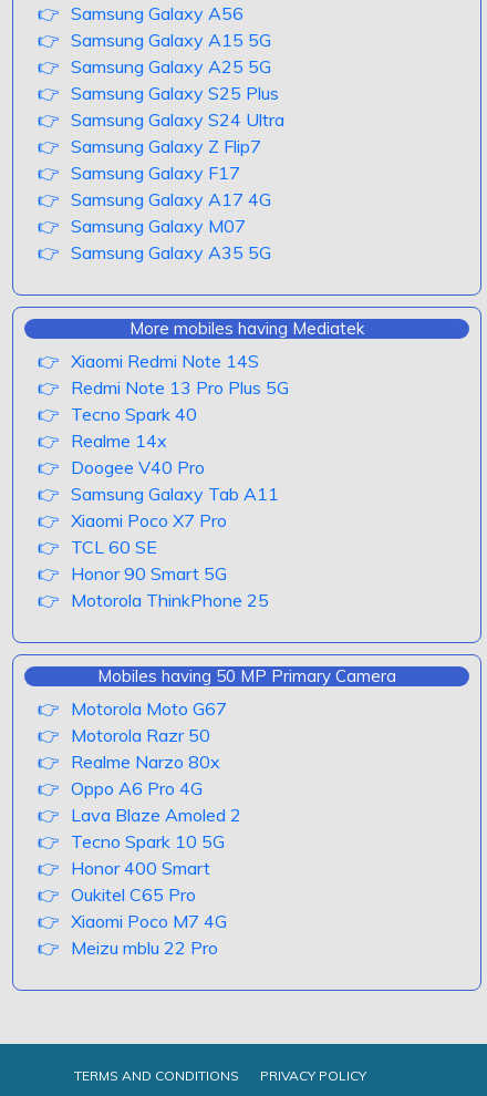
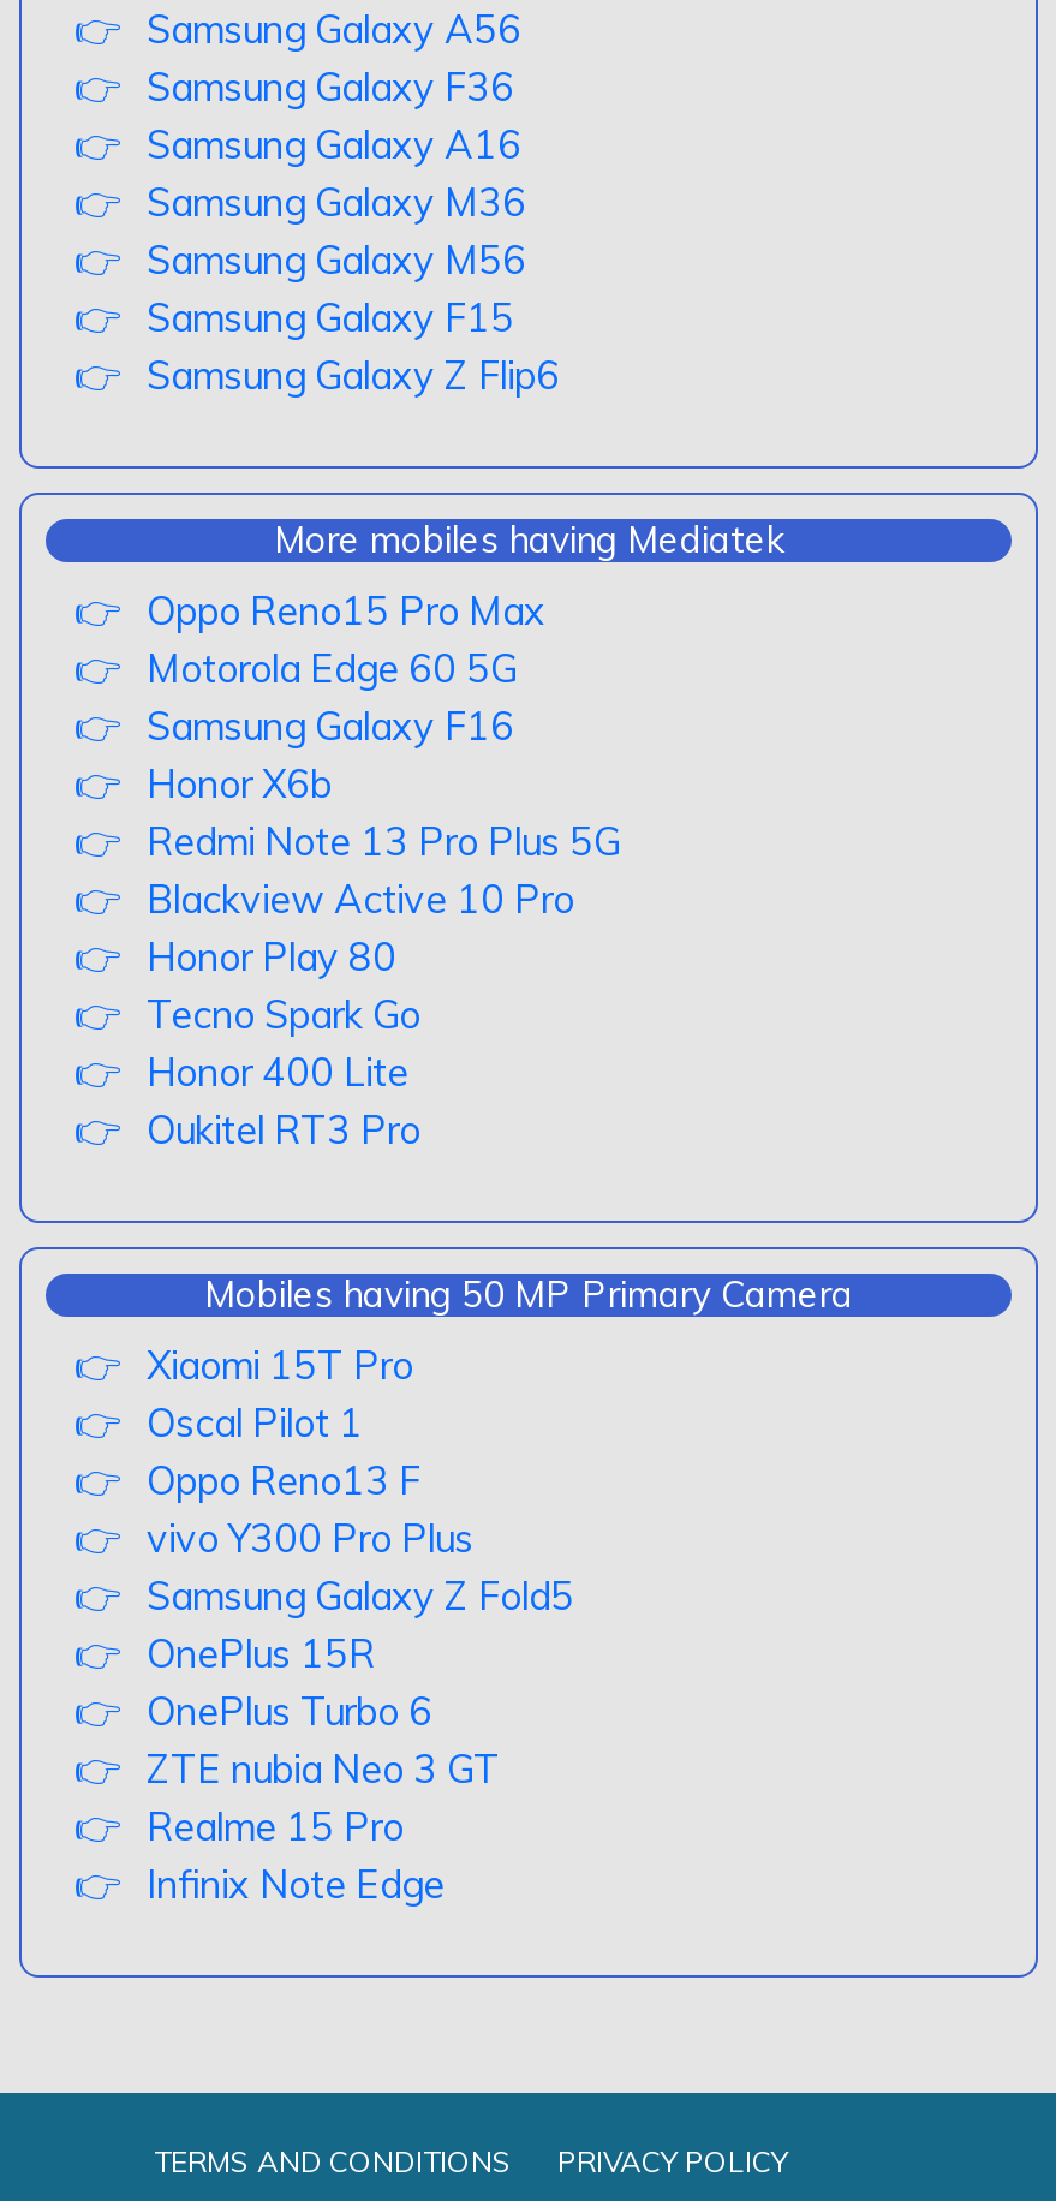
[71,29,284,264] Samsung Galaxy A15 5G | Samsung Galaxy A25 5G | Samsung Galaxy S25 Plus | Samsung Galaxy S24 Ultra | Samsung Galaxy Z Flip7 | Samsung Galaxy F17 | Samsung Galaxy A17 4G | Samsung Galaxy M07 | Samsung Galaxy A35 5G -> [147,63,560,399] Samsung Galaxy F36 | Samsung Galaxy A16 | Samsung Galaxy M36 | Samsung Galaxy M56 | Samsung Galaxy F15 | Samsung Galaxy Z Flip6
[71,350,259,372] Xiaomi Redmi Note 14S -> [147,587,545,808] Oppo Reno15 Pro Max | Motorola Edge 60 5G | Samsung Galaxy F16 | Honor X6b
[71,403,279,611] Tecno Spark 40 | Realme 14x | Doogee V40 Pro | Samsung Galaxy Tab A11 | Xiaomi Poco X7 Pro | TCL 60 SE | Honor 90 Smart 5G | Motorola ThinkPhone 25 -> [147,875,574,1154] Blackview Active 10 Pro | Honor Play 80 | Tecno Spark Go | Honor 400 Lite | Oukitel RT3 Pro
[71,698,241,959] Motorola Moto G67 | Motorola Razr 50 | Realme Narzo 80x | Oppo A6 Pro 4G | Lava Blaze Amoled 2 | Tecno Spark 10 5G | Honor 400 Smart | Oukitel C65 Pro | Xiaomi Poco M7 4G | Meizu mblu 22 Pro -> [147,1341,574,1908] Xiaomi 15T Pro | Oscal Pilot 1 | Oppo Reno13 F | vivo Y300 Pro Plus | Samsung Galaxy Z Fold5 | OnePlus 15R | OnePlus Turbo 6 | ZTE nubia Neo 3 GT | Realme 15 Pro | Infinix Note Edge

